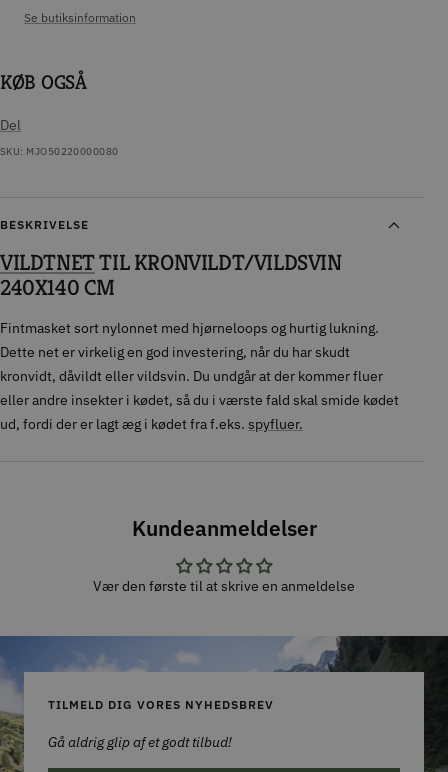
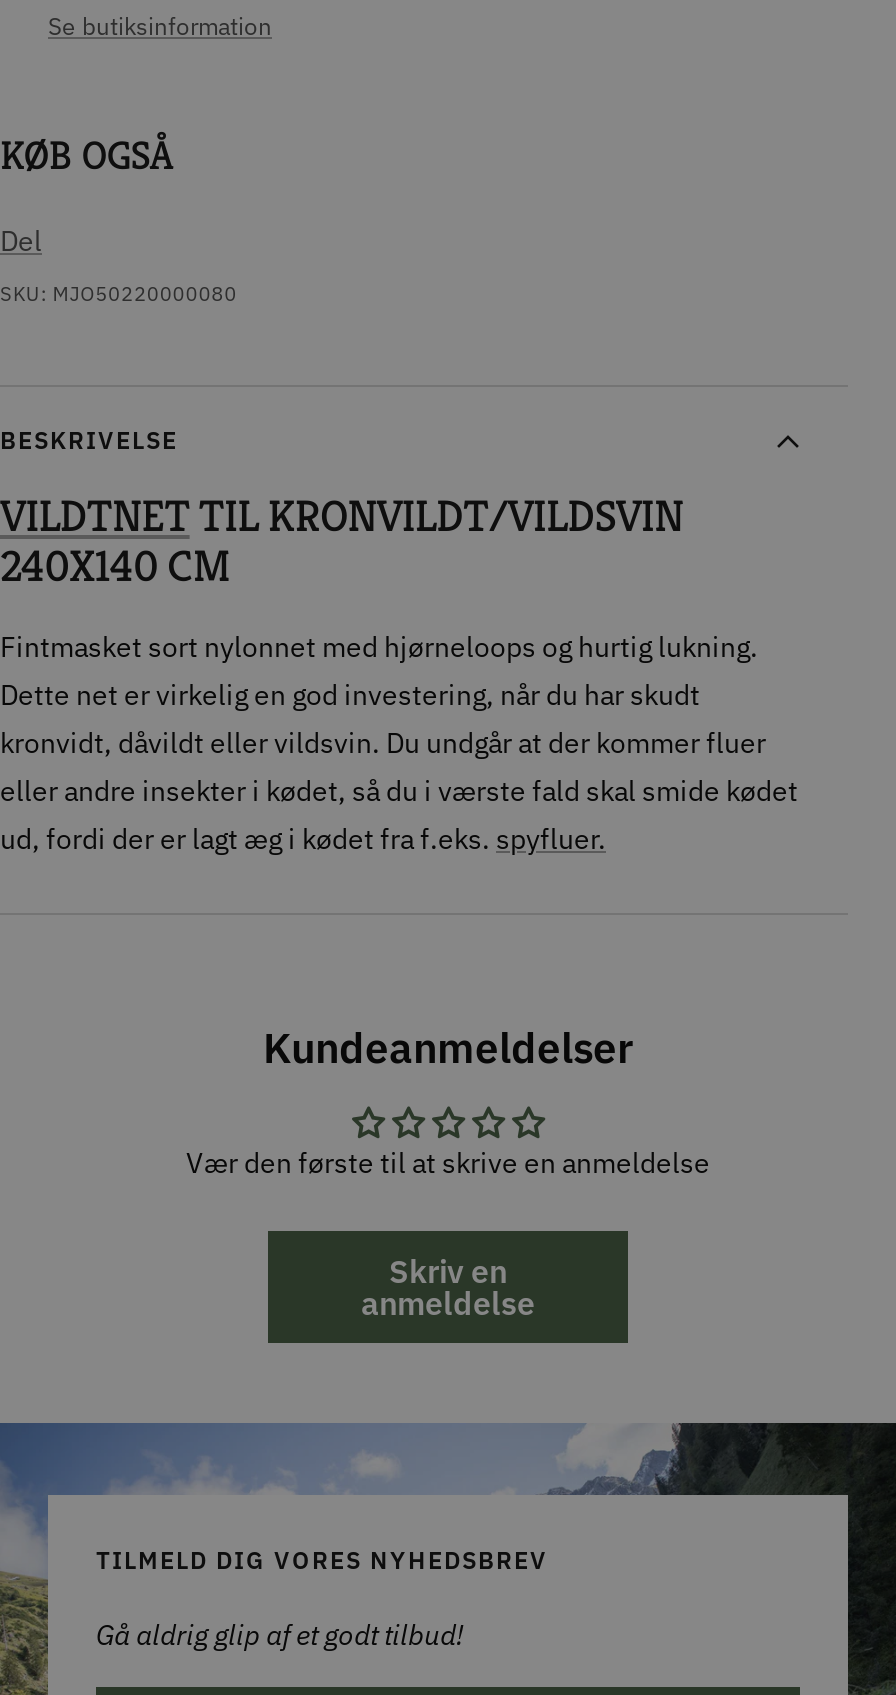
none -> [361,1251,535,1323] Skriv en | anmeldelse

